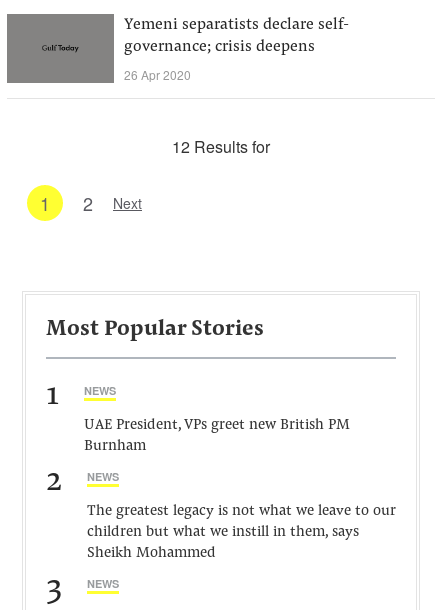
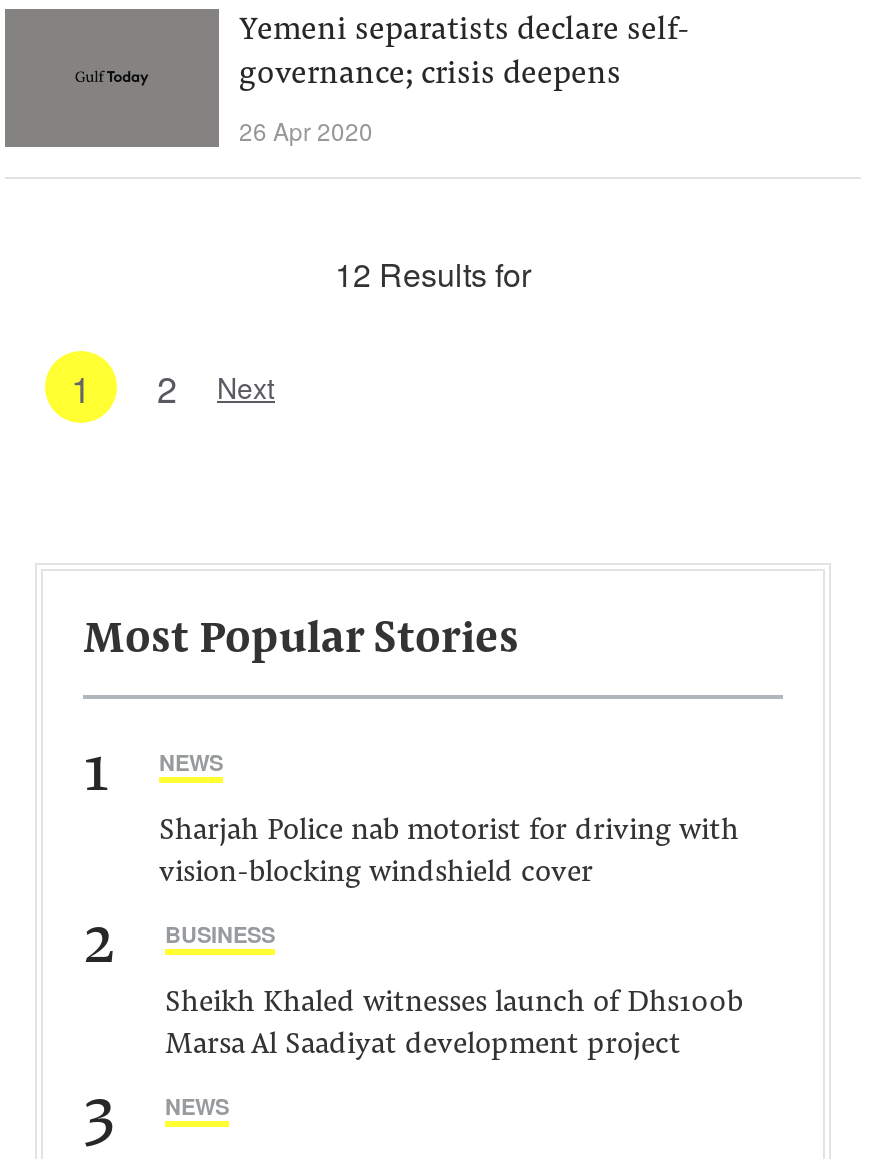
[84,418,350,454] UAE President, VPs greet new British PM | Burnham -> [159,817,739,889] Sharjah Police nab motorist for driving with | vision-blocking windshield cover
[87,469,119,484] NEWS -> [165,919,275,949] BUSINESS
[87,504,396,561] The greatest legacy is not what we leave to our | children but what we instill in them, says | Sheikh Mohammed -> [165,989,743,1061] Sheikh Khaled witnesses launch of Dhs100b | Marsa Al Saadiyat development project

